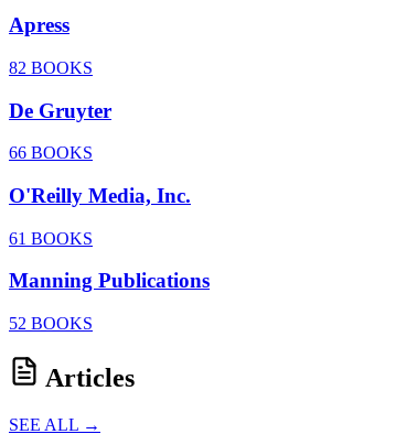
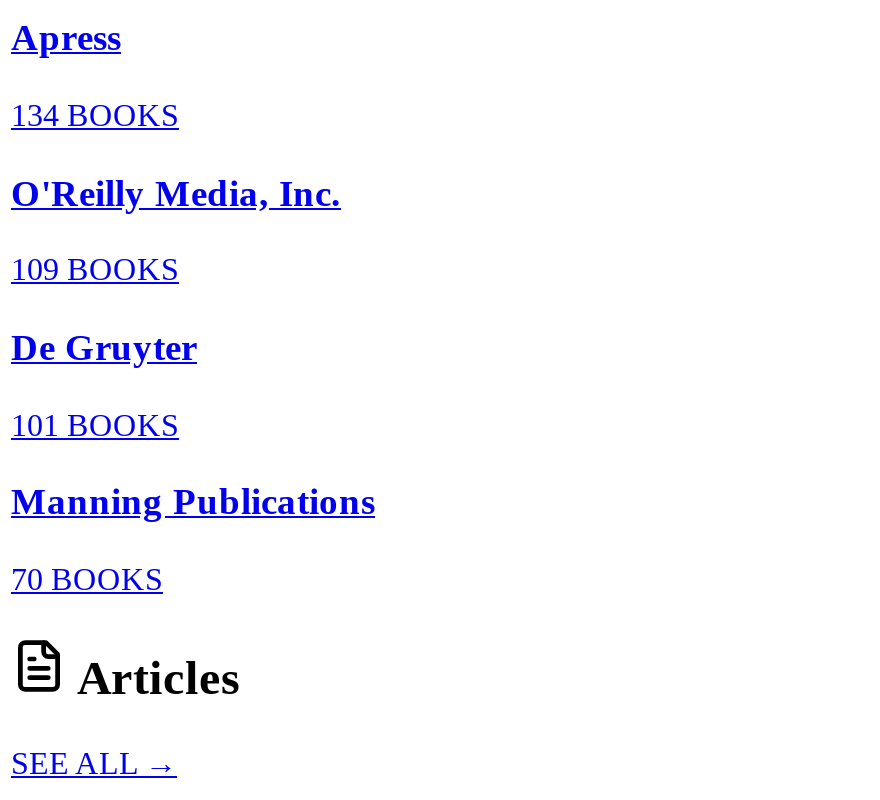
[9,58,93,77] 82 BOOKS -> [11,98,179,287] 134 BOOKS | 109 BOOKS
moved [9,99,111,122] -> [11,326,197,368]: De Gruyter
[9,144,93,248] 66 BOOKS | 61 BOOKS -> [11,407,179,441] 101 BOOKS
moved [9,184,191,207] -> [11,171,341,213]: O'Reilly Media, Inc.
[9,314,93,333] 52 BOOKS -> [11,562,163,596] 70 BOOKS

